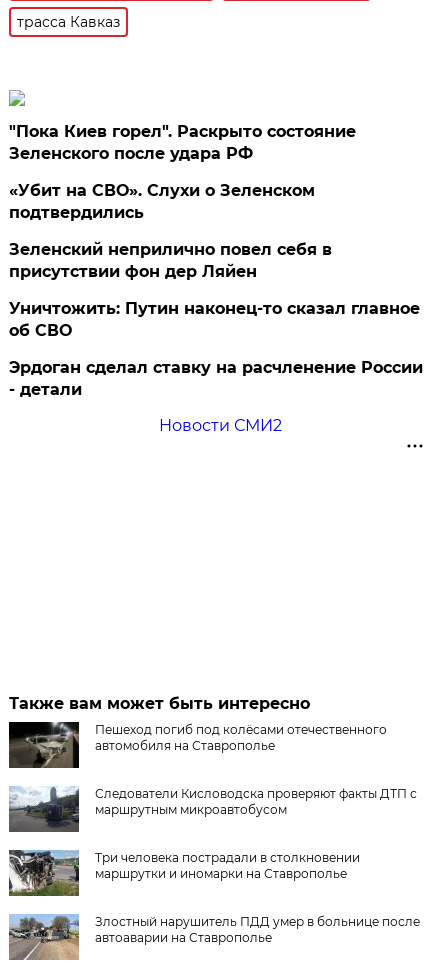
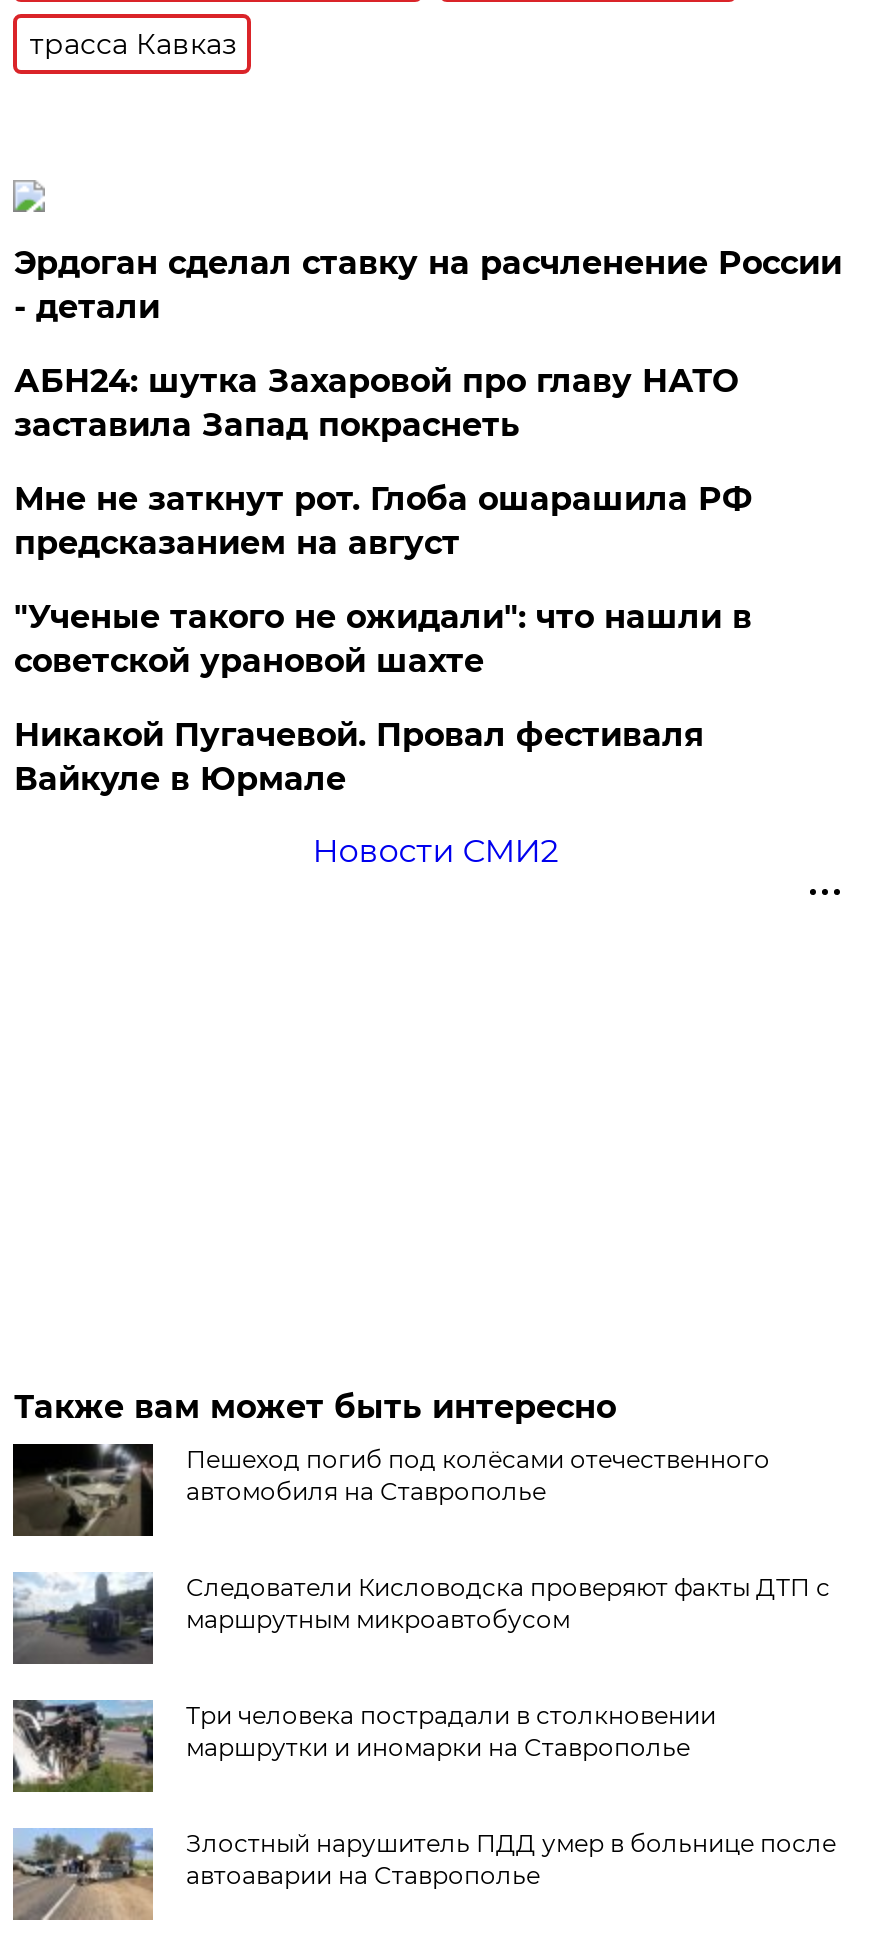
[9,122,420,340] "Пока Киев горел". Раскрыто состояние | Зеленского после удара РФ | «Убит на СВО». Слухи о Зеленском | подтвердились | Зеленский неприлично повел cебя в | присутствии фон дер Ляйен | Уничтожить: Путин наконец-то сказал главное | об СВО -> none
moved [9,358,423,399] -> [14,244,842,326]: Эрдоган сделал ставку на расчленение России | - детали
none -> [14,362,752,798] АБН24: шутка Захаровой про главу НАТО | заставила Запад покраснеть | Мне не заткнут рот. Глоба ошарашила РФ | предсказанием на август | "Ученые такого не ожидали": что нашли в | советской урановой шахте | Никакой Пугачевой. Провал фестиваля | Вайкуле в Юрмале

